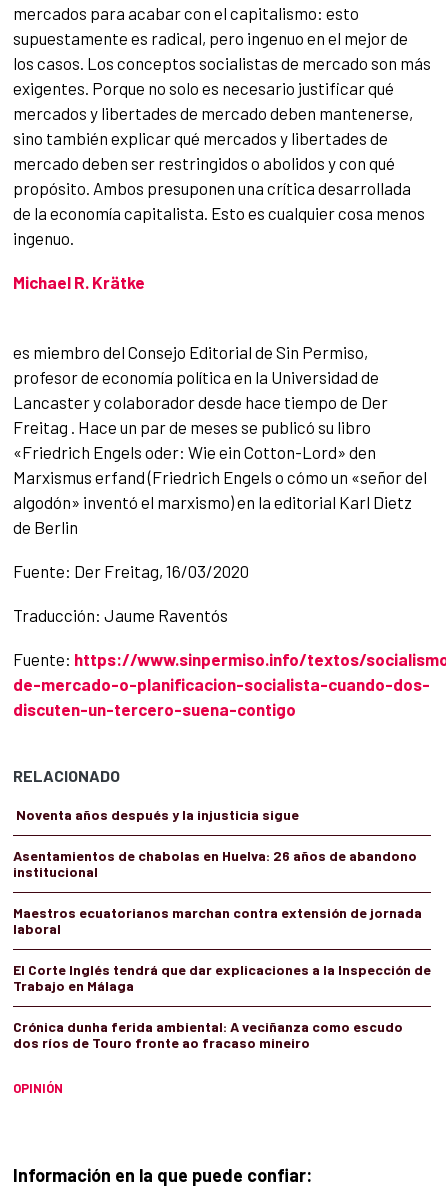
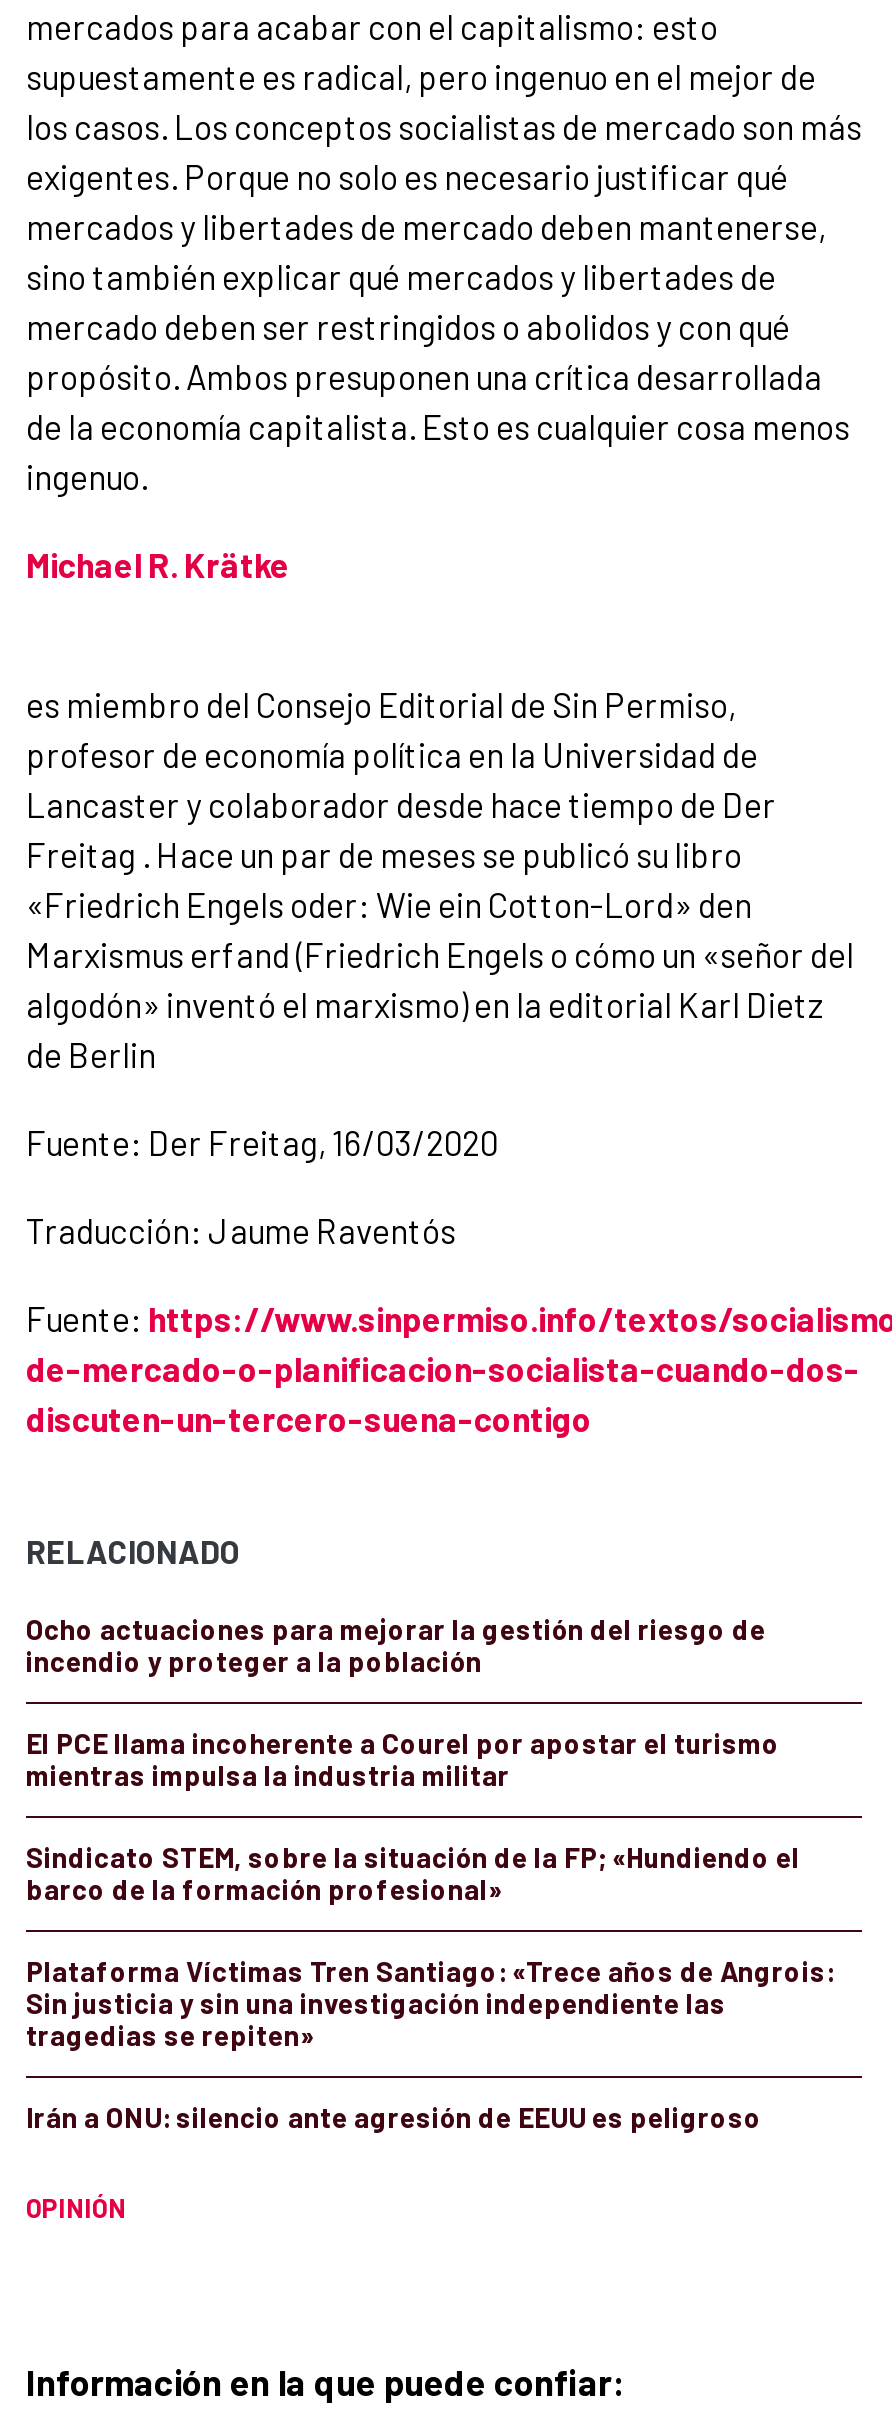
[13,806,299,823] Noventa años después y la injusticia sigue -> [26,1613,766,1679] Ocho actuaciones para mejorar la gestión del riesgo de | incendio y proteger a la población
[13,847,417,880] Asentamientos de chabolas en Huelva: 26 años de abandono | institucional -> [26,1727,780,1793] El PCE llama incoherente a Courel por apostar el turismo | mientras impulsa la industria militar
[13,904,422,937] Maestros ecuatorianos marchan contra extensión de jornada | laboral -> [26,1841,800,1907] Sindicato STEM, sobre la situación de la FP; «Hundiendo el | barco de la formación profesional»
[13,961,431,994] El Corte Inglés tendrá que dar explicaciones a la Inspección de | Trabajo en Málaga -> [26,1955,834,2053] Plataforma Víctimas Tren Santiago: «Trece años de Angrois: | Sin justicia y sin una investigación independiente las | tragedias se repiten»
[13,1018,403,1051] Crónica dunha ferida ambiental: A veciñanza como escudo | dos ríos de Touro fronte ao fracaso mineiro -> [26,2101,762,2135] Irán a ONU: silencio ante agresión de EEUU es peligroso

